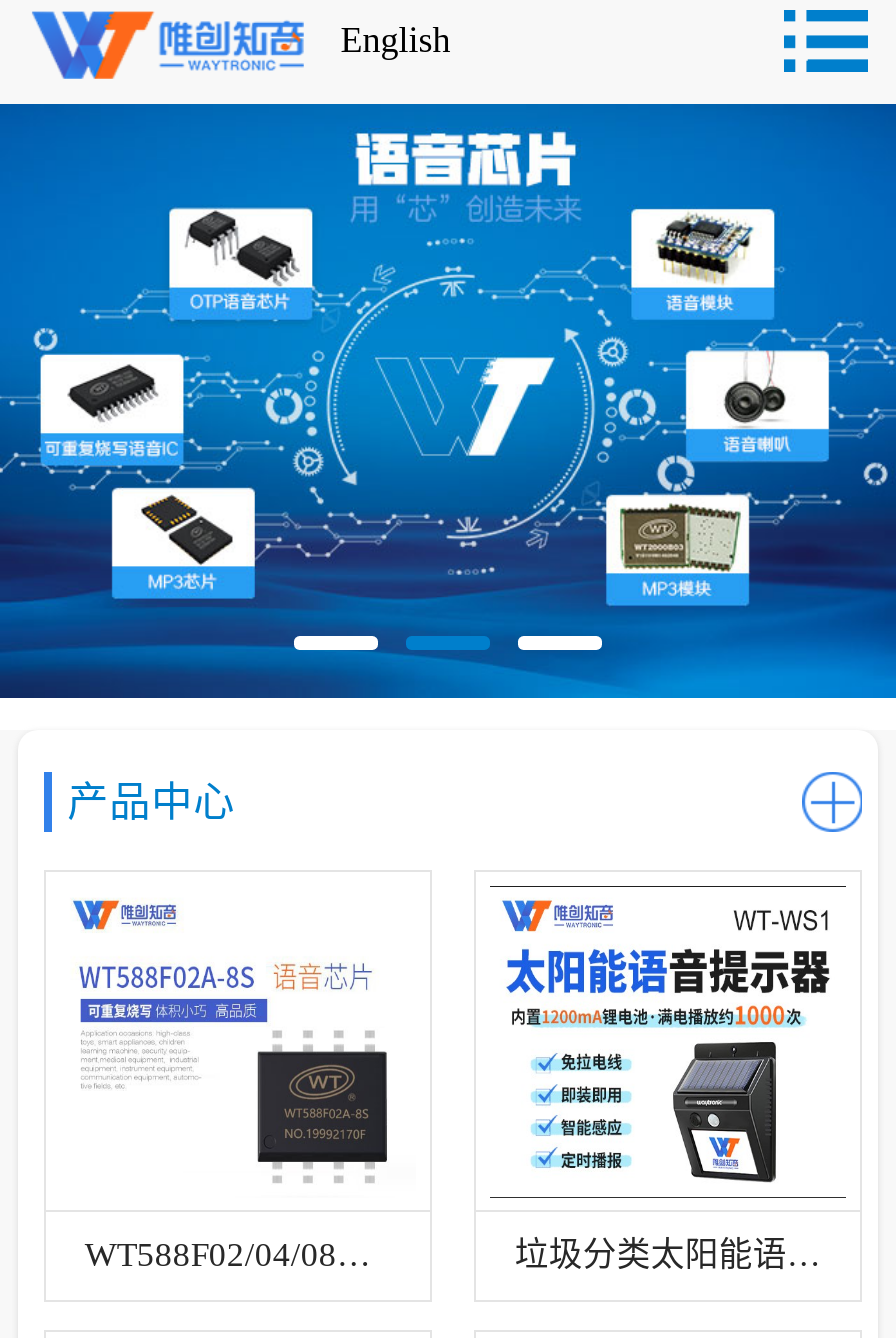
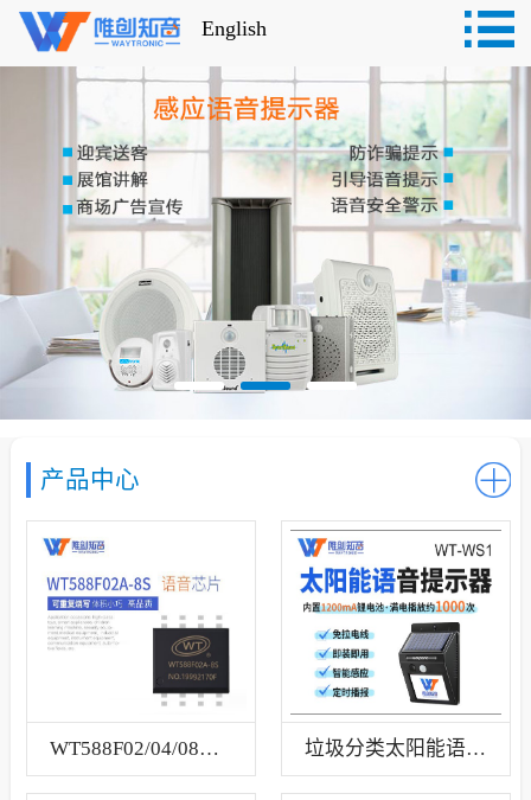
[6,102,890,700] [image] -> [4,66,527,420] [image]

